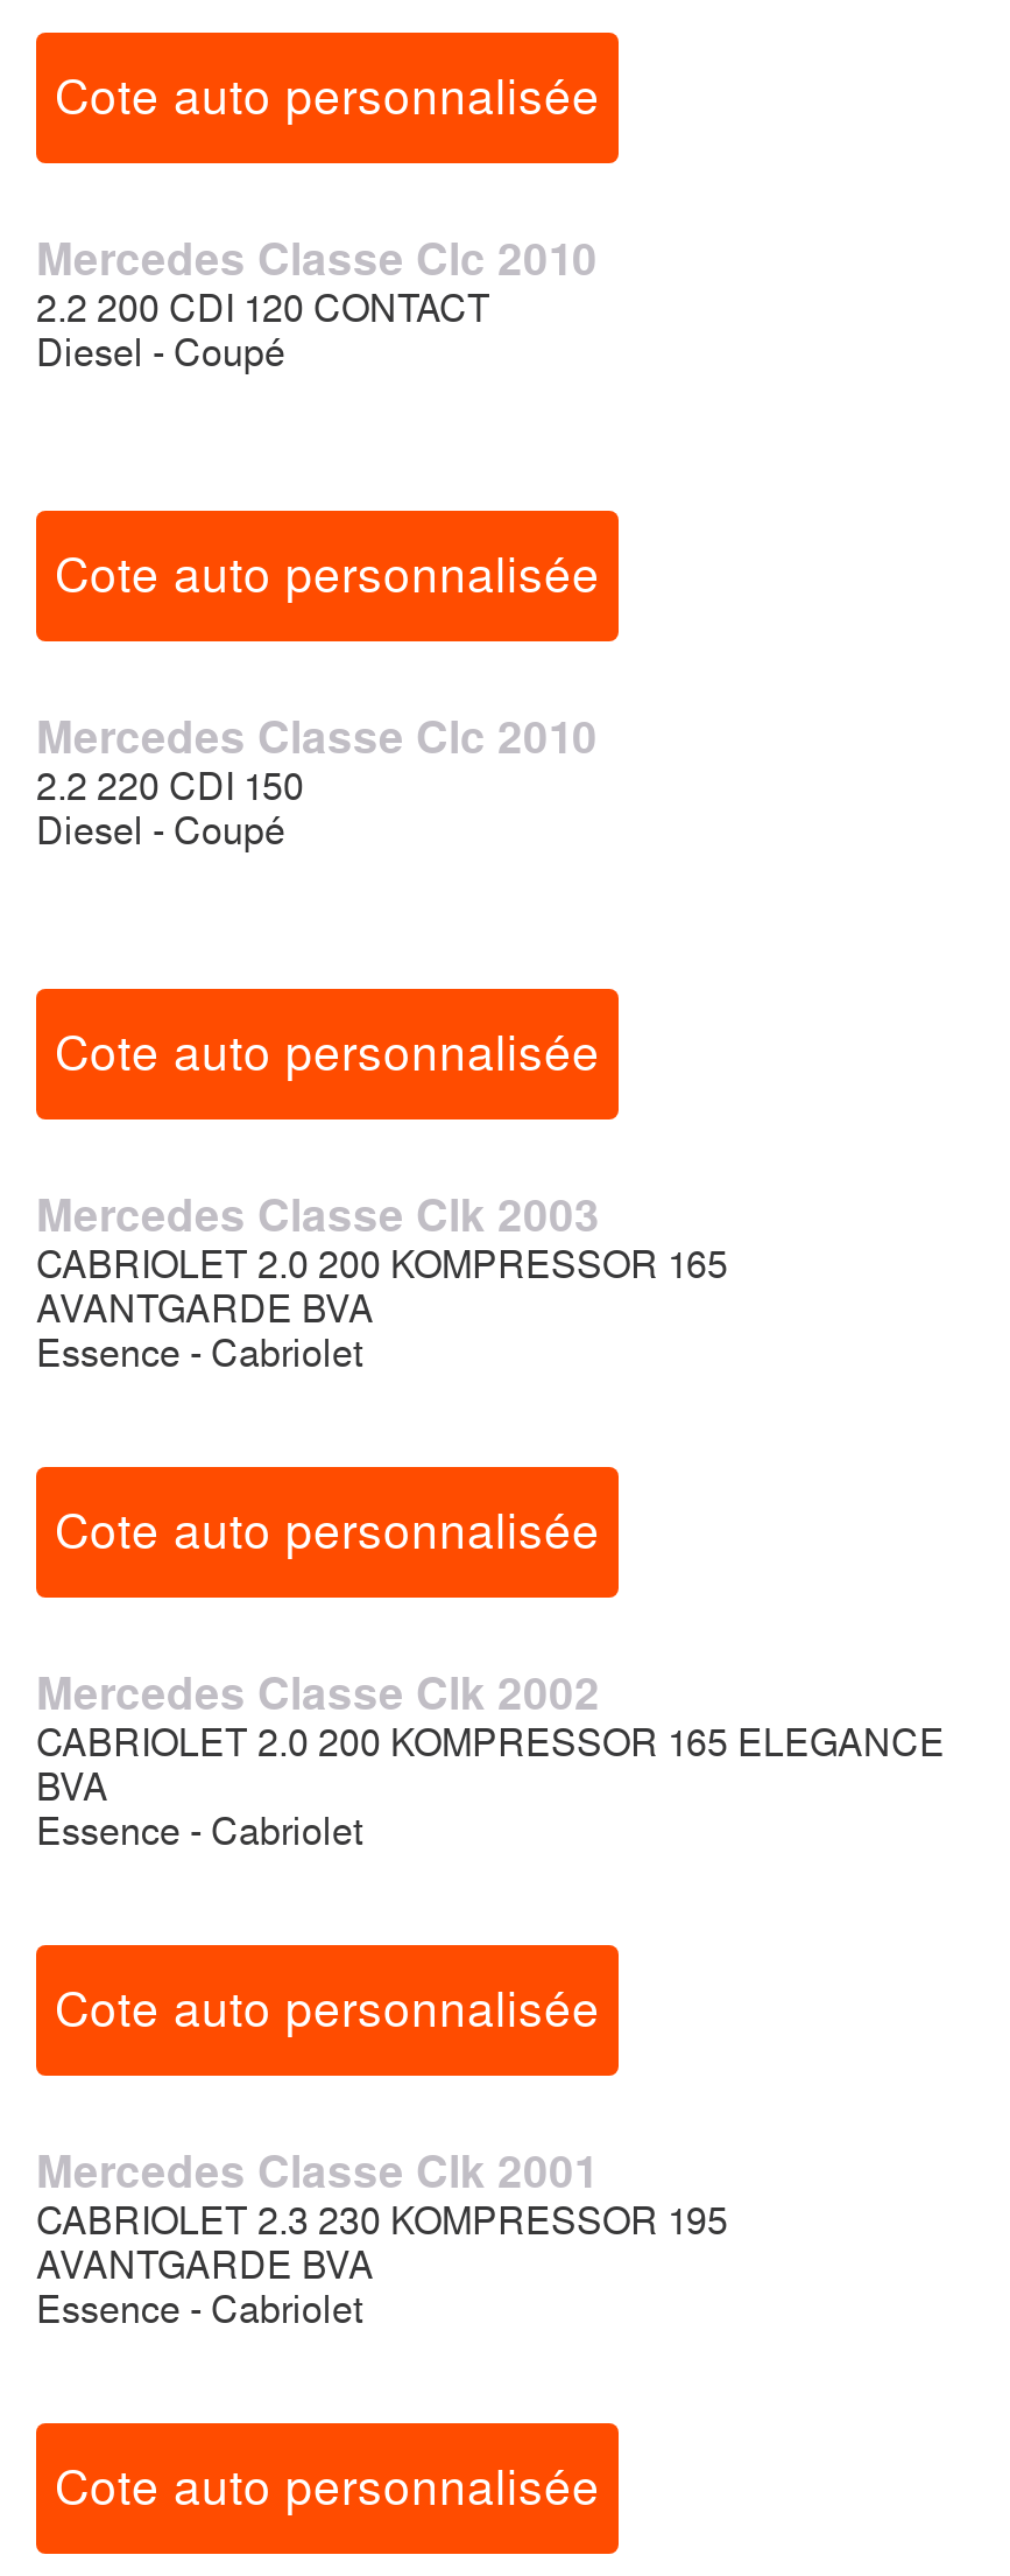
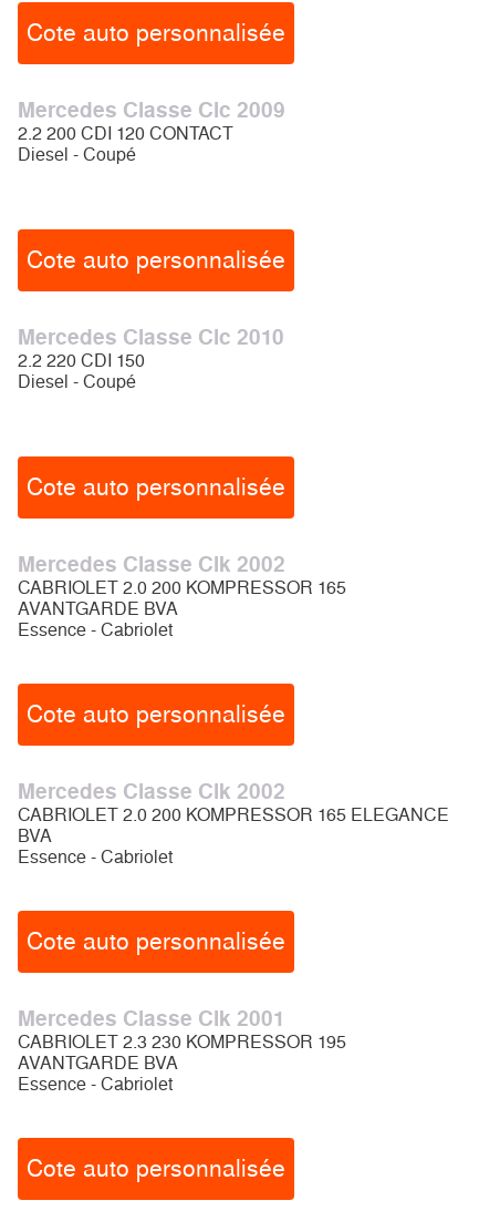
[36,233,598,287] Mercedes Classe Clc 2010 -> [18,98,285,123] Mercedes Classe Clc 2009
[36,1189,600,1243] Mercedes Classe Clk 2003 -> [18,552,285,577] Mercedes Classe Clk 2002

